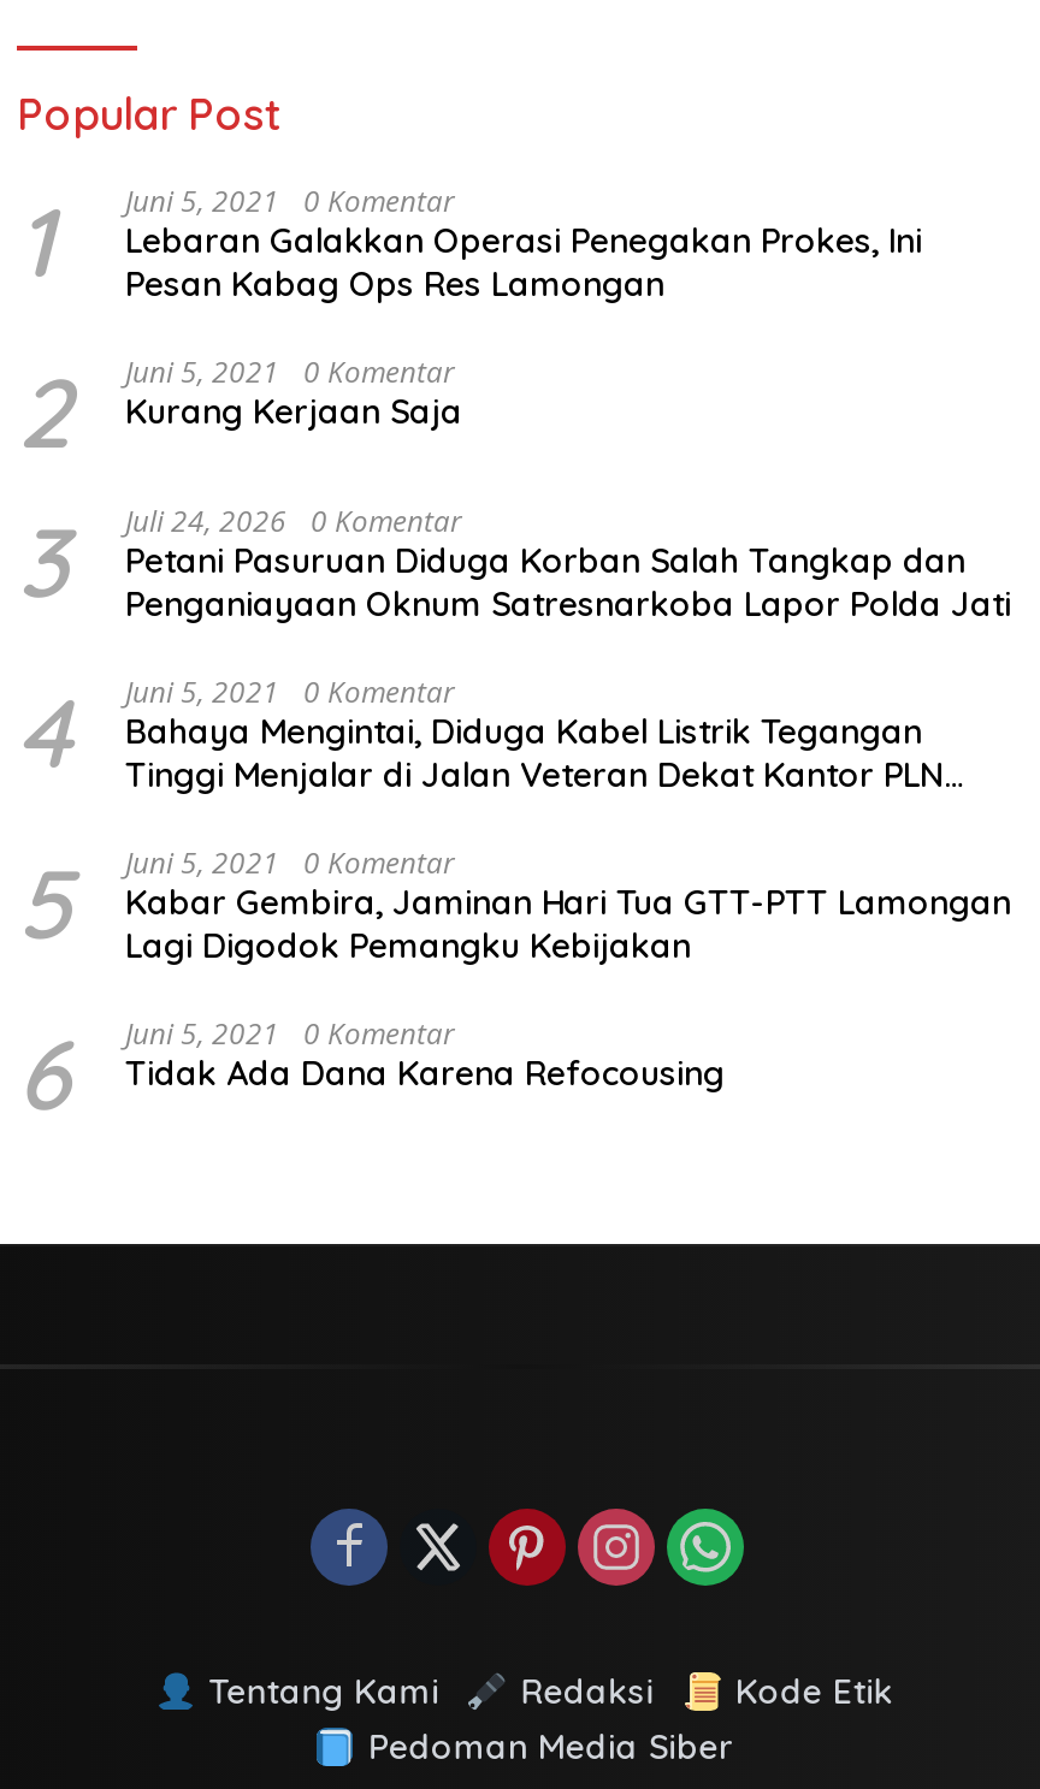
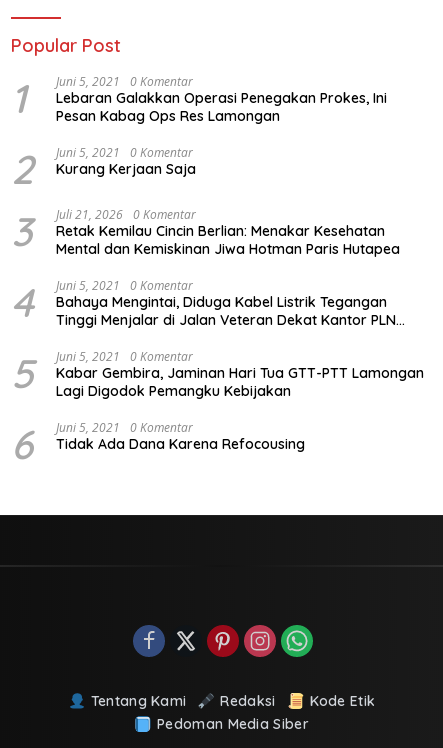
[125,500,1011,625] Juli 24, 2026 0 Komentar | Petani Pasuruan Diduga Korban Salah Tangkap dan | Penganiayaan Oknum Satresnarkoba Lapor Polda Jati -> [56,206,400,258] Juli 21, 2026 0 Komentar | Retak Kemilau Cincin Berlian: Menakar Kesehatan | Mental dan Kemiskinan Jiwa Hotman Paris Hutapea

